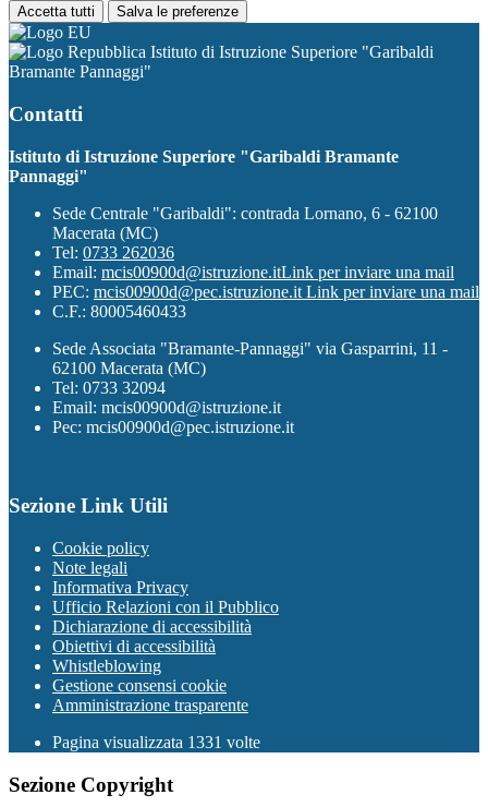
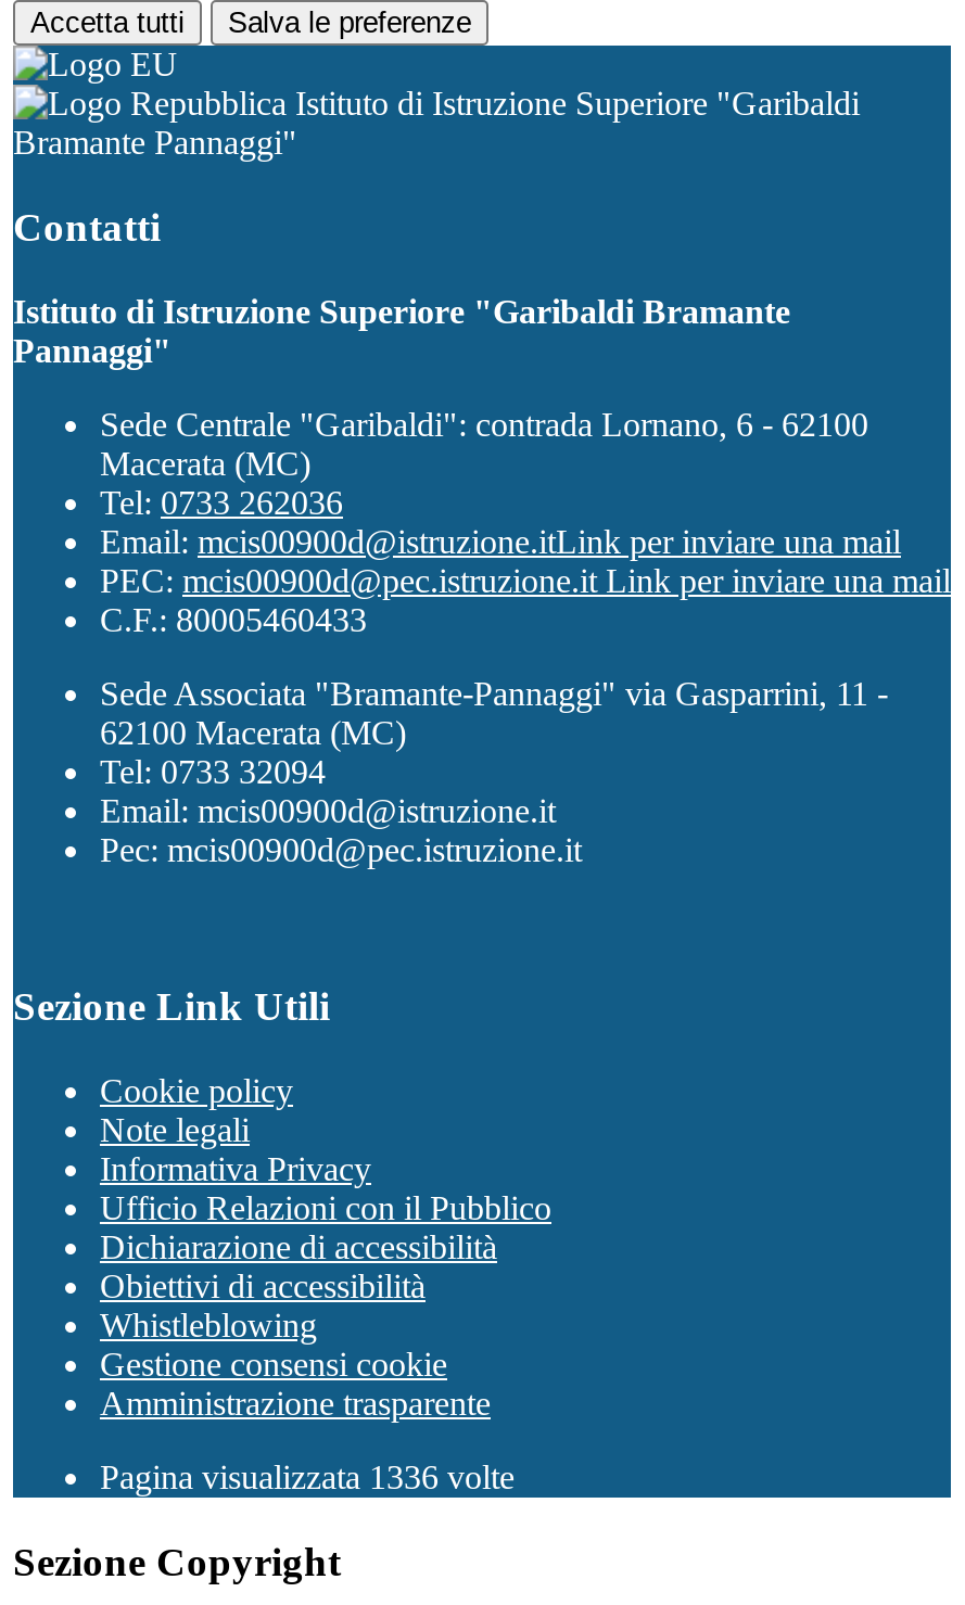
[52,733,260,751] Pagina visualizzata 1331 volte -> [100,1458,515,1495] Pagina visualizzata 1336 volte

